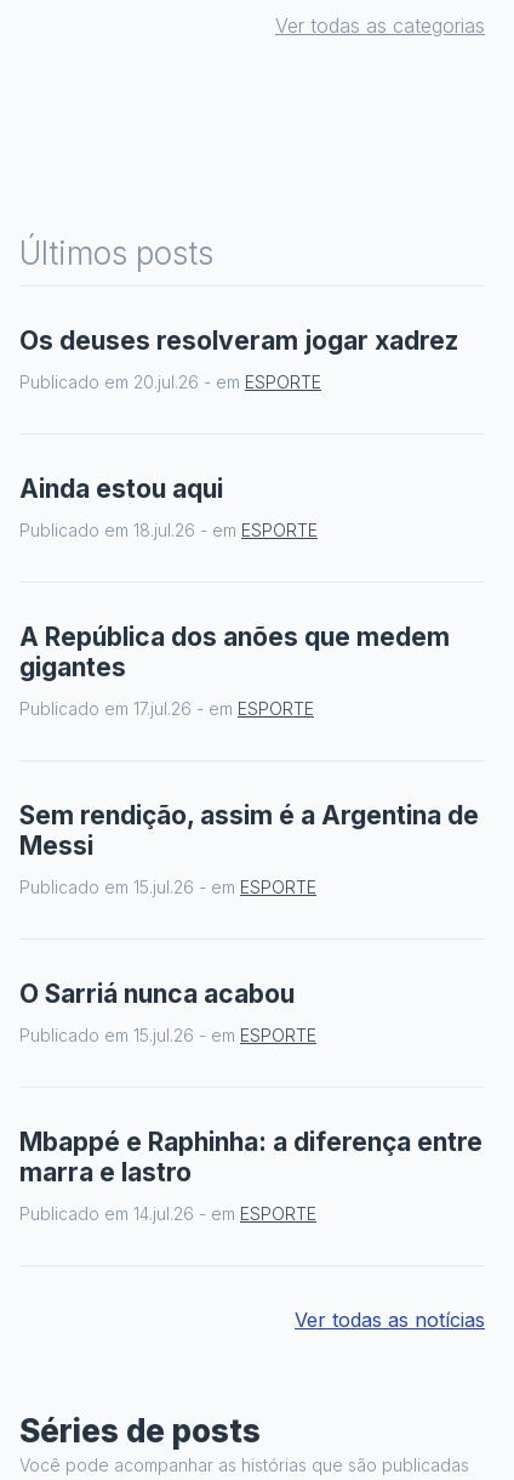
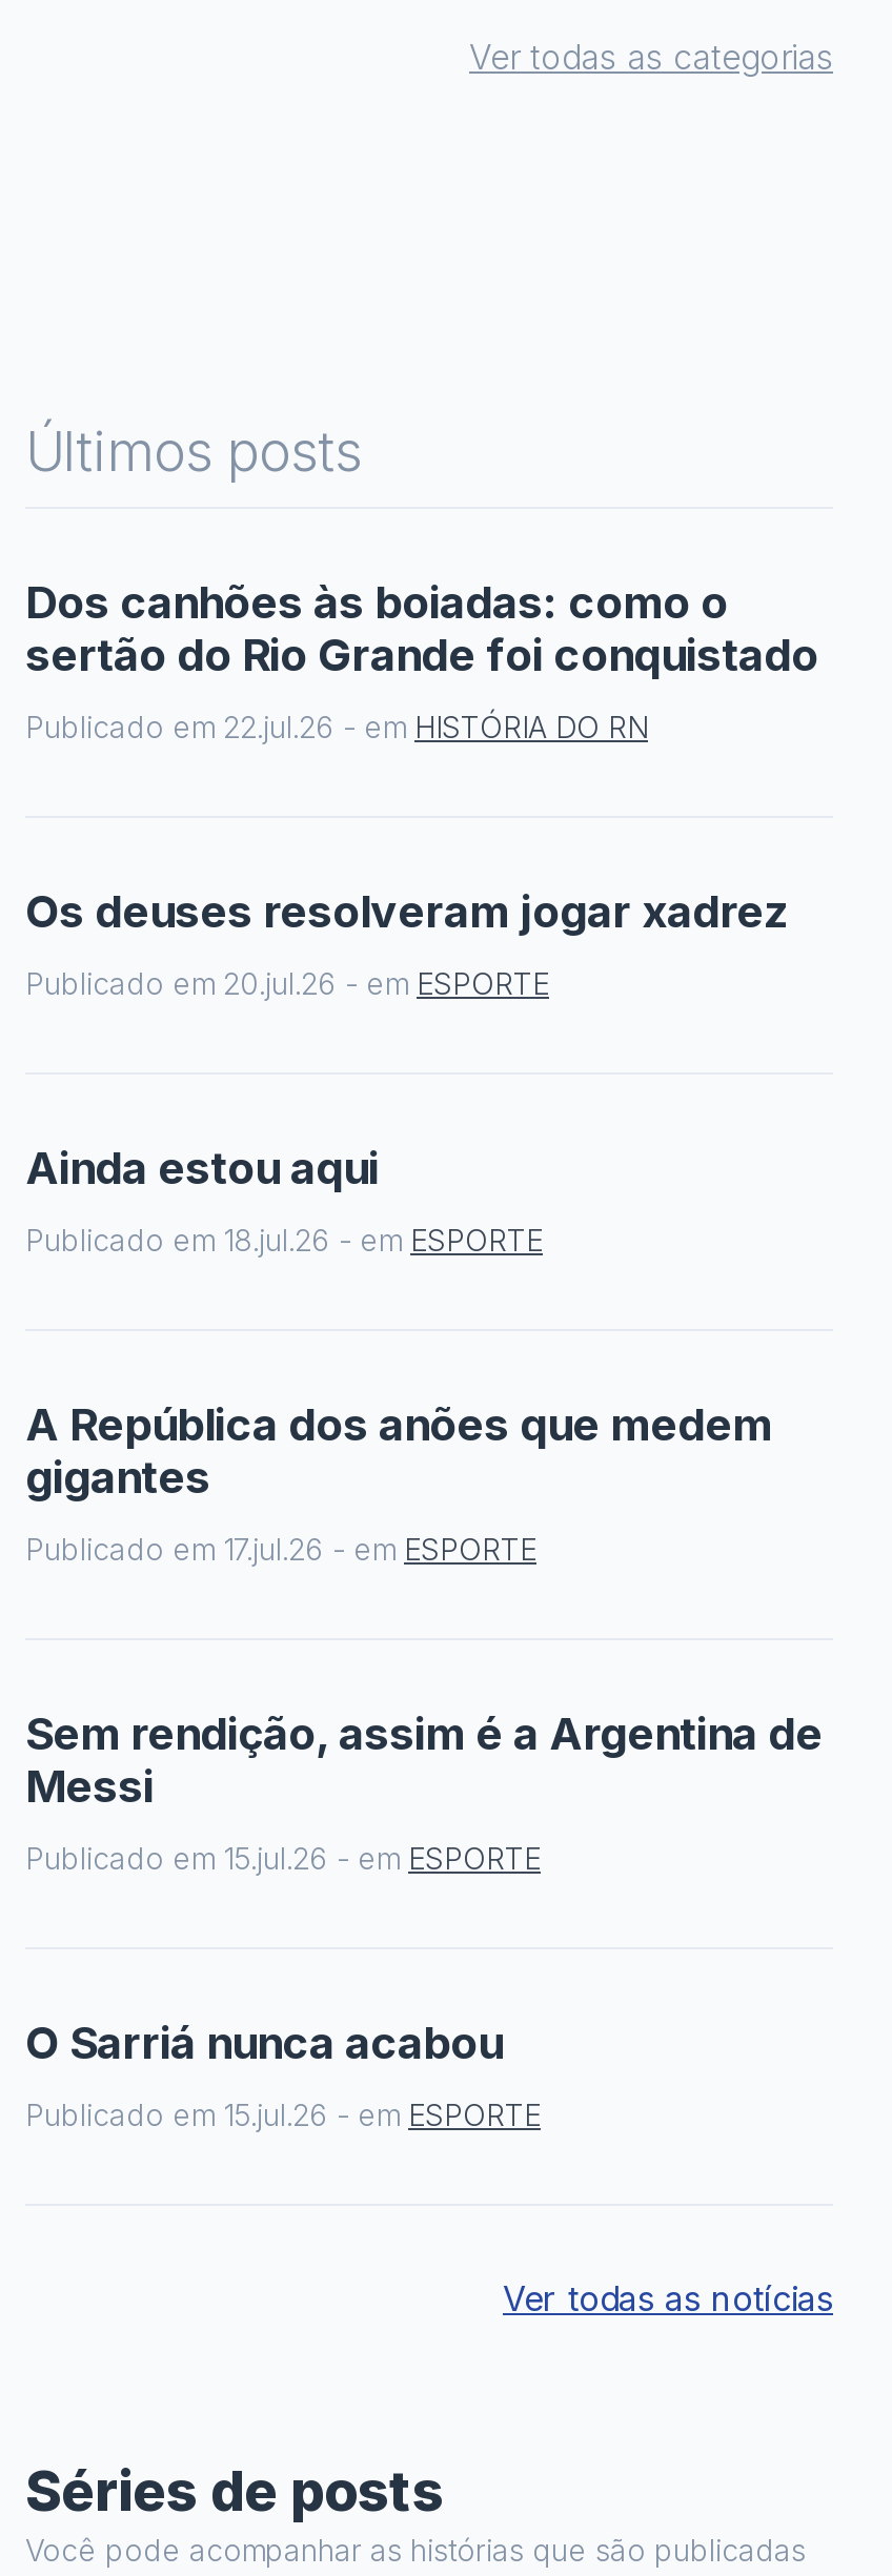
none -> [25,576,818,744] Dos canhões às boiadas: como o | sertão do Rio Grande foi conquistado | Publicado em 22.jul.26 - em HISTÓRIA DO RN
moved [19,325,479,1045] -> [25,885,823,2132]: Os deuses resolveram jogar xadrez | Publicado em 20.jul.26 - em ESPORTE | Ainda estou aqui | ... | O Sarriá nunca acabou | Publicado em 15.jul.26 - em ESPORTE
[19,1127,482,1224] Mbappé e Raphinha: a diferença entre | marra e lastro | Publicado em 14.jul.26 - em ESPORTE -> none

